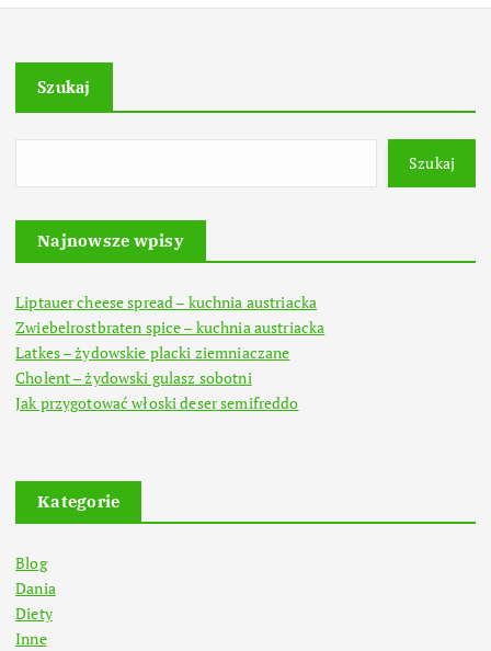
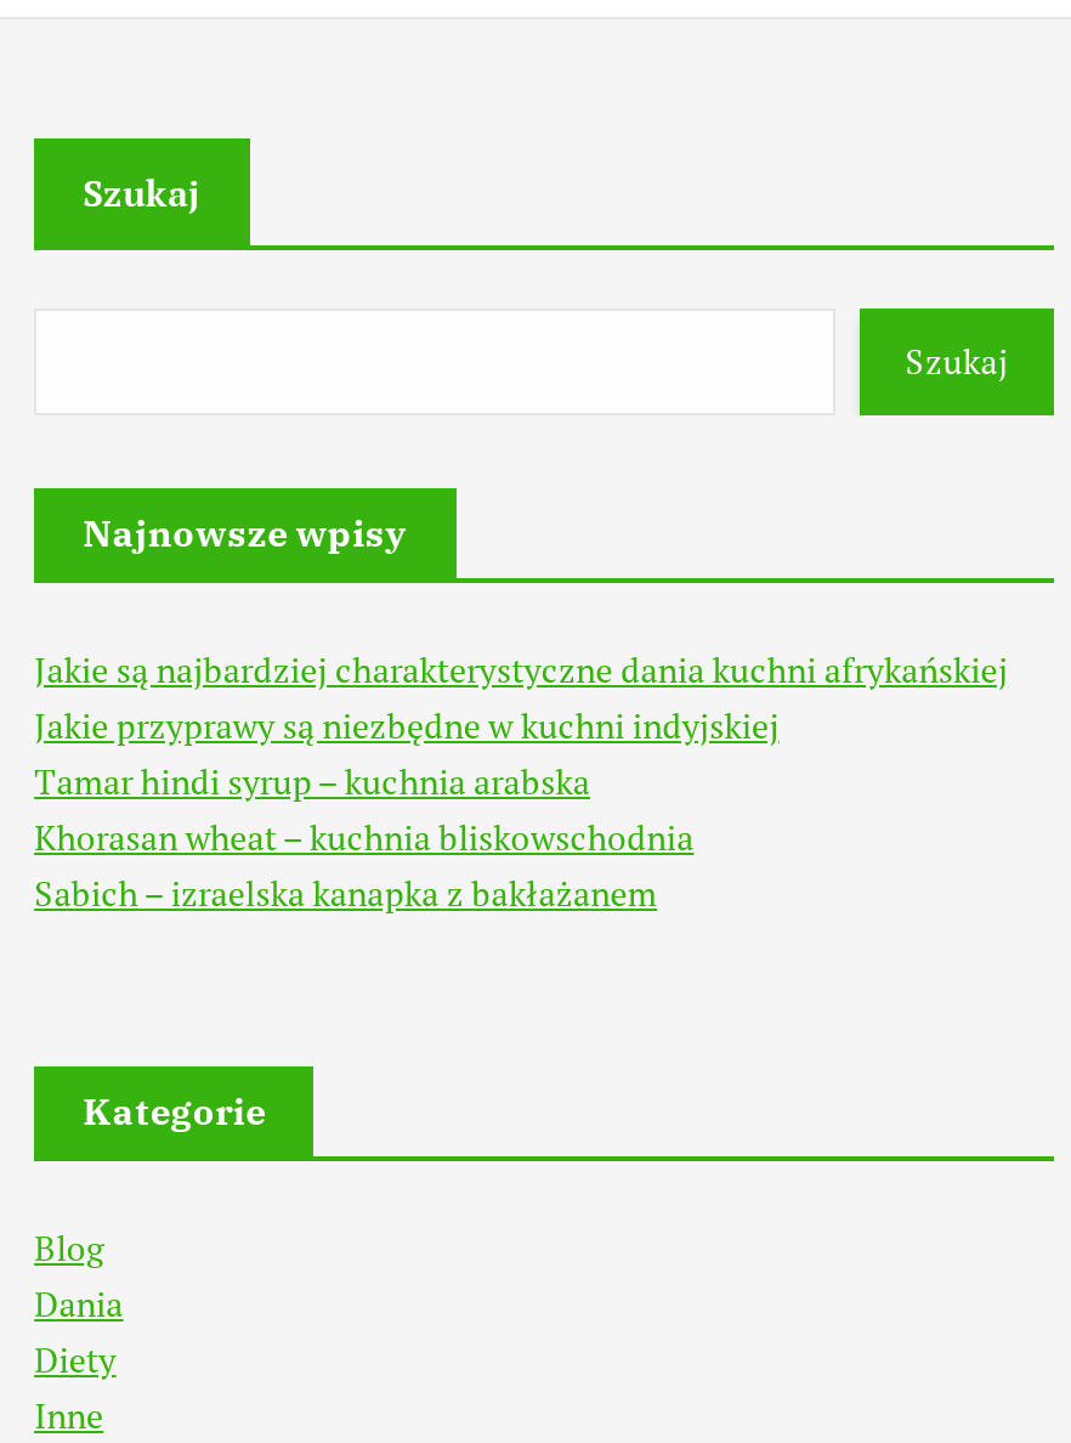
[15,291,325,413] Liptauer cheese spread – kuchnia austriacka | Zwiebelrostbraten spice – kuchnia austriacka | Latkes – żydowskie placki ziemniaczane | Cholent – żydowski gulasz sobotni | Jak przygotować włoski deser semifreddo -> [34,645,1008,915] Jakie są najbardziej charakterystyczne dania kuchni afrykańskiej | Jakie przyprawy są niezbędne w kuchni indyjskiej | Tamar hindi syrup – kuchnia arabska | Khorasan wheat – kuchnia bliskowschodnia | Sabich – izraelska kanapka z bakłażanem

